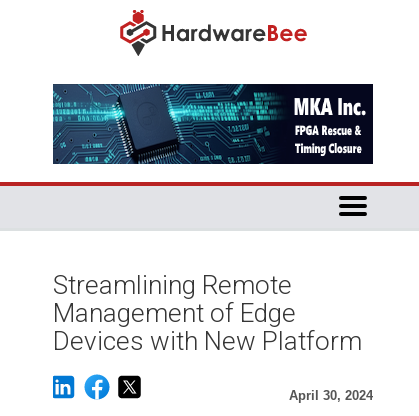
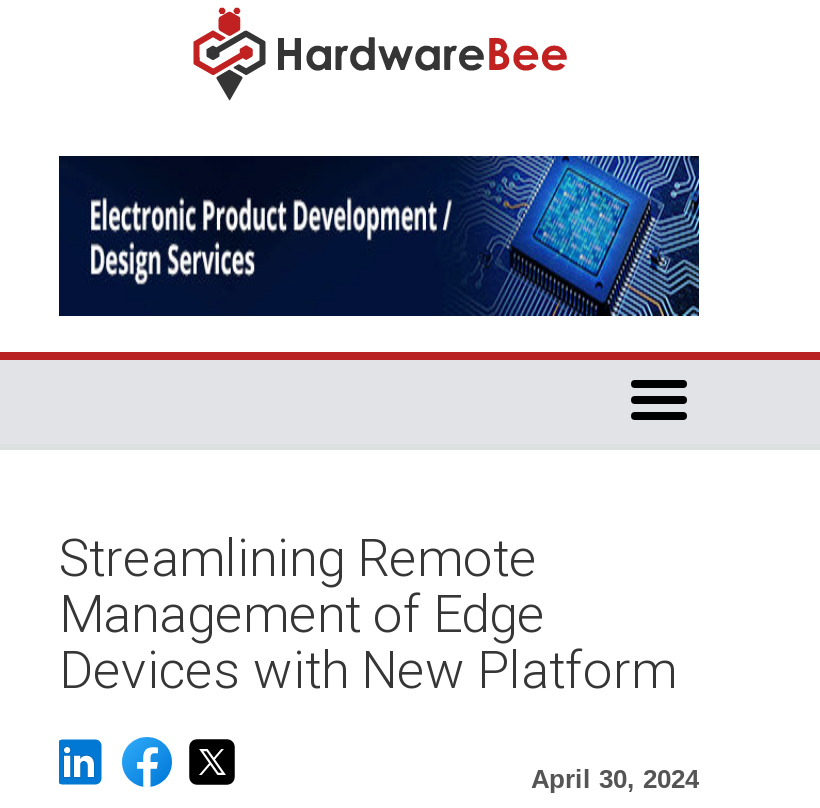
[52,83,374,165] [image] -> [57,154,701,318] [image]

